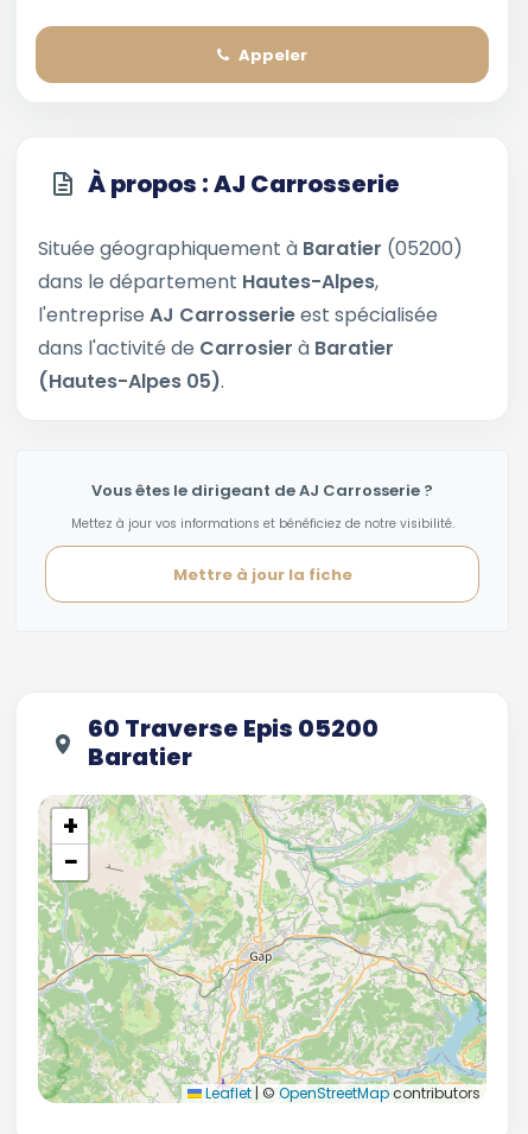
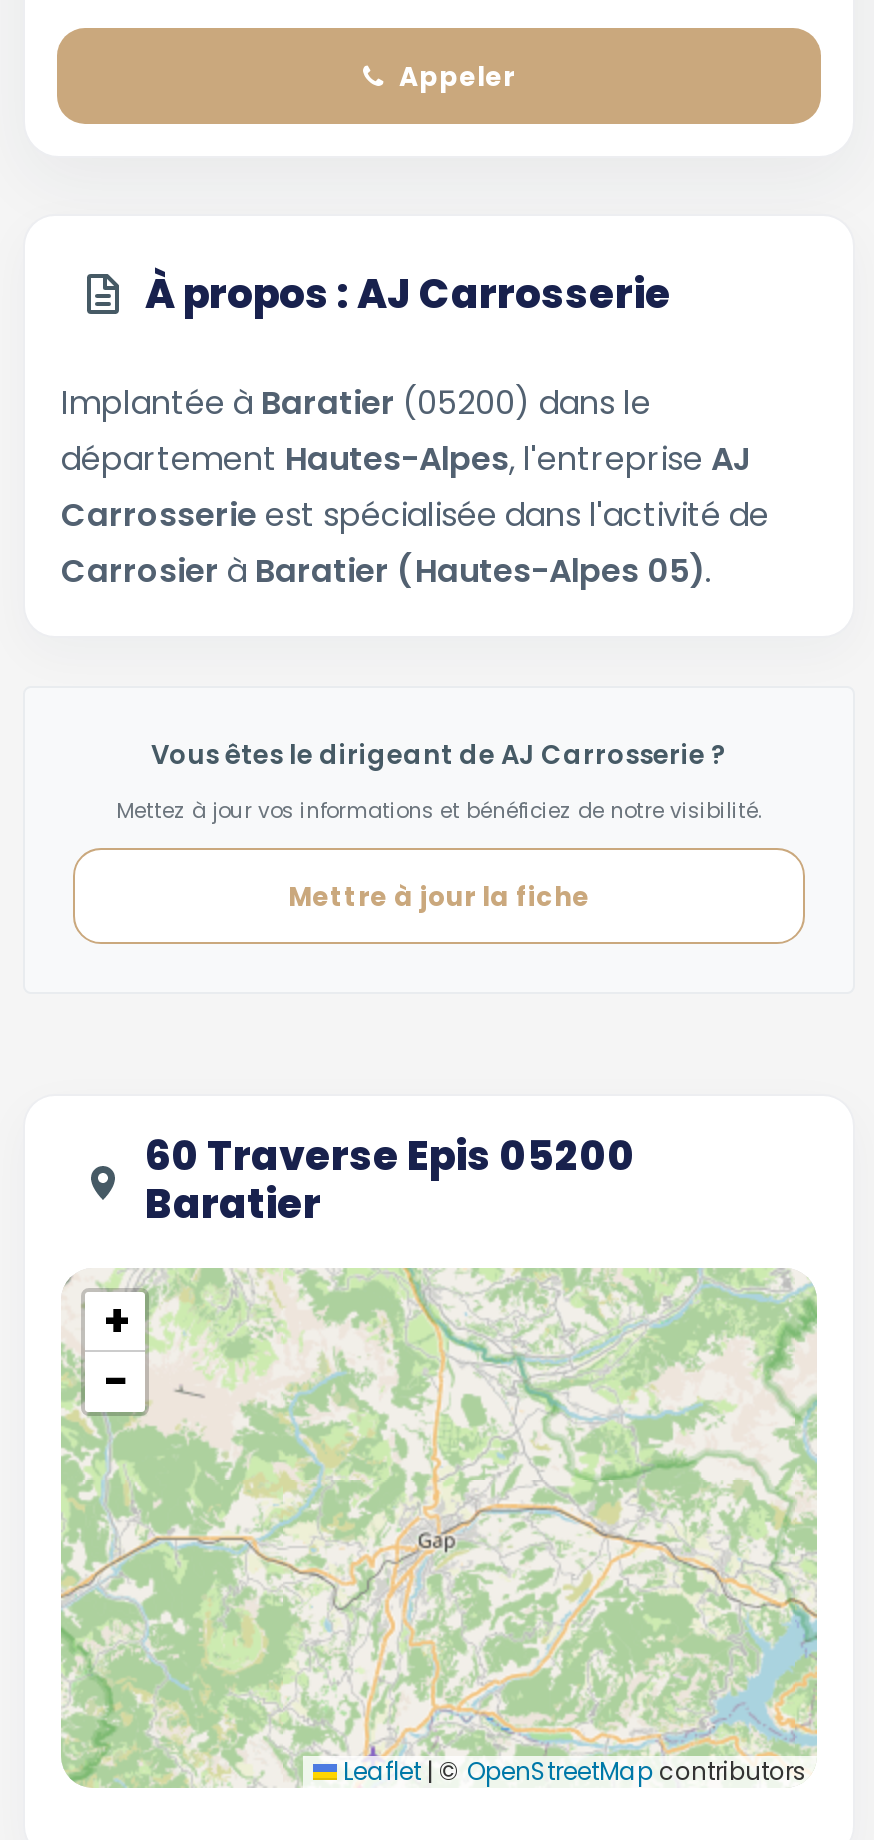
[38,235,463,395] Située géographiquement à Baratier (05200) | dans le département Hautes-Alpes, | l'entreprise AJ Carrosserie est spécialisée | dans l'activité de Carrosier à Baratier | (Hautes-Alpes 05). -> [61,380,769,594] Implantée à Baratier (05200) dans le | département Hautes-Alpes, l'entreprise AJ | Carrosserie est spécialisée dans l'activité de | Carrosier à Baratier (Hautes-Alpes 05).

